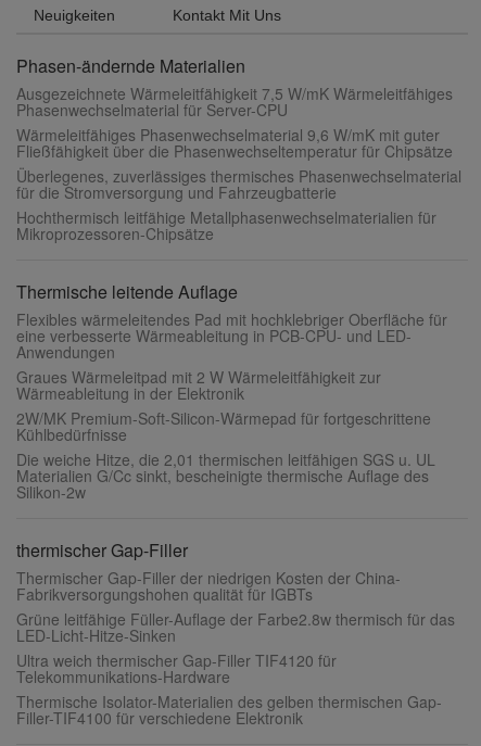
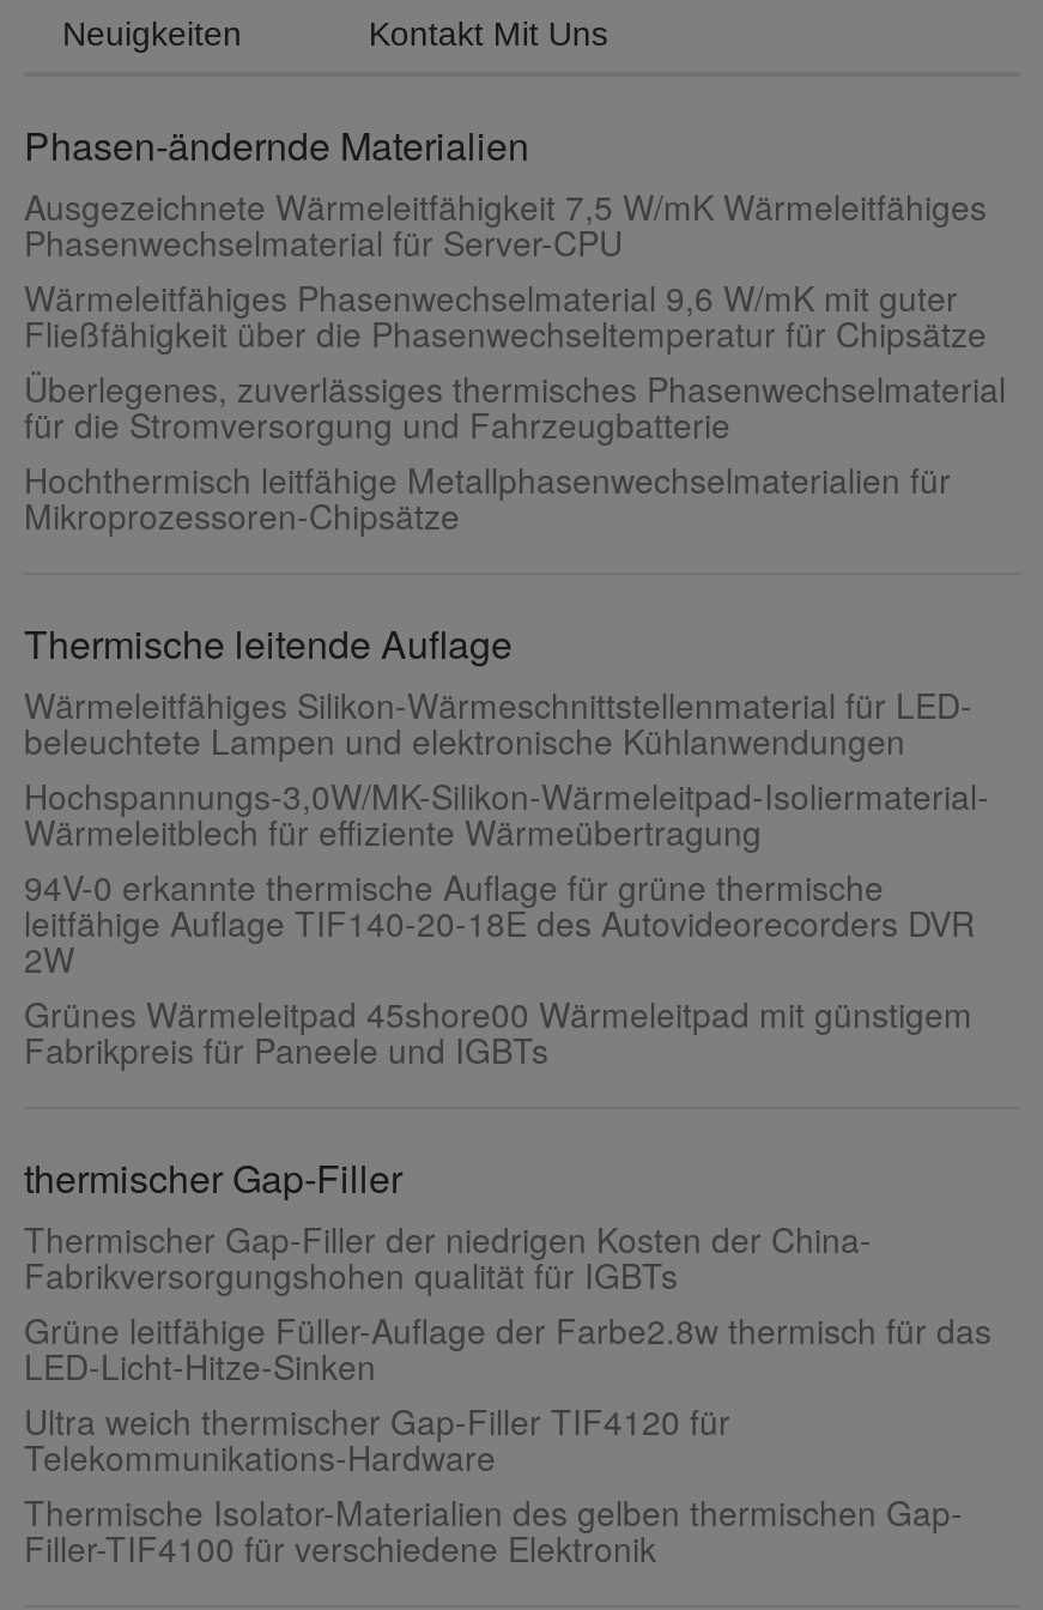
[16,308,447,503] Flexibles wärmeleitendes Pad mit hochklebriger Oberfläche für | eine verbesserte Wärmeableitung in PCB-CPU- und LED- | Anwendungen | Graues Wärmeleitpad mit 2 W Wärmeleitfähigkeit zur | Wärmeableitung in der Elektronik | 2W/MK Premium-Soft-Silicon-Wärmepad für fortgeschrittene | Kühlbedürfnisse | Die weiche Hitze, die 2,01 thermischen leitfähigen SGS u. UL | Materialien G/Cc sinkt, bescheinigte thermische Auflage des | Silikon-2w -> [24,680,989,1073] Wärmeleitfähiges Silikon-Wärmeschnittstellenmaterial für LED- | beleuchtete Lampen und elektronische Kühlanwendungen | Hochspannungs-3,0W/MK-Silikon-Wärmeleitpad-Isoliermaterial- | Wärmeleitblech für effiziente Wärmeübertragung | 94V-0 erkannte thermische Auflage für grüne thermische | leitfähige Auflage TIF140-20-18E des Autovideorecorders DVR | 2W | Grünes Wärmeleitpad 45shore00 Wärmeleitpad mit günstigem | Fabrikpreis für Paneele und IGBTs

